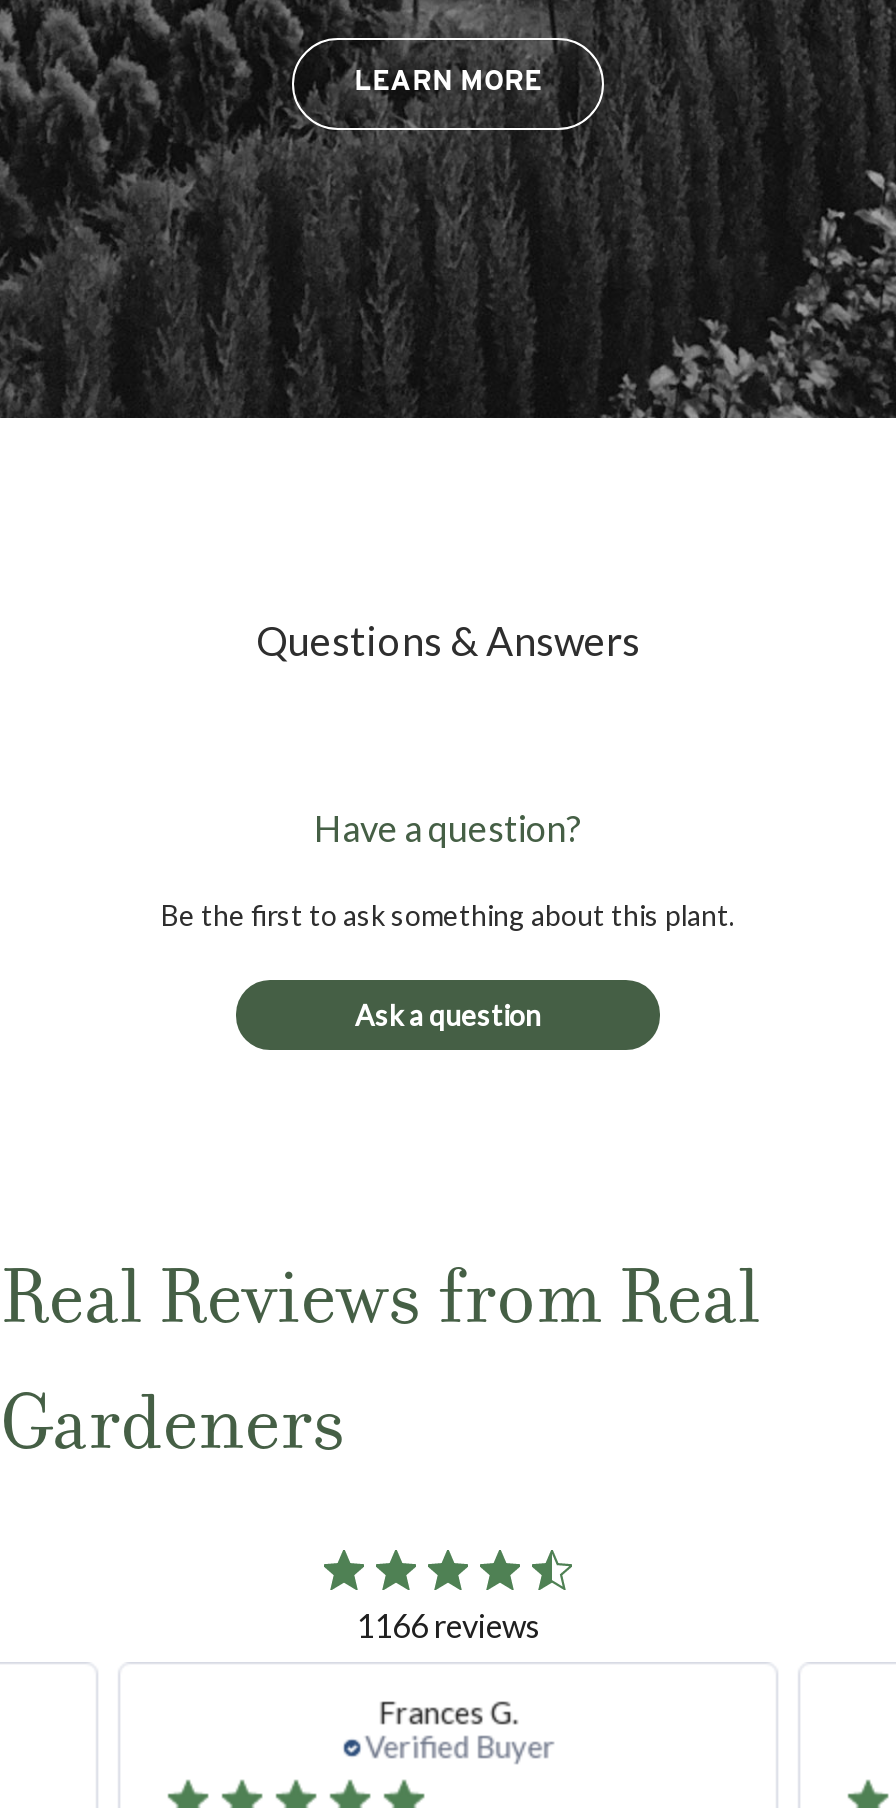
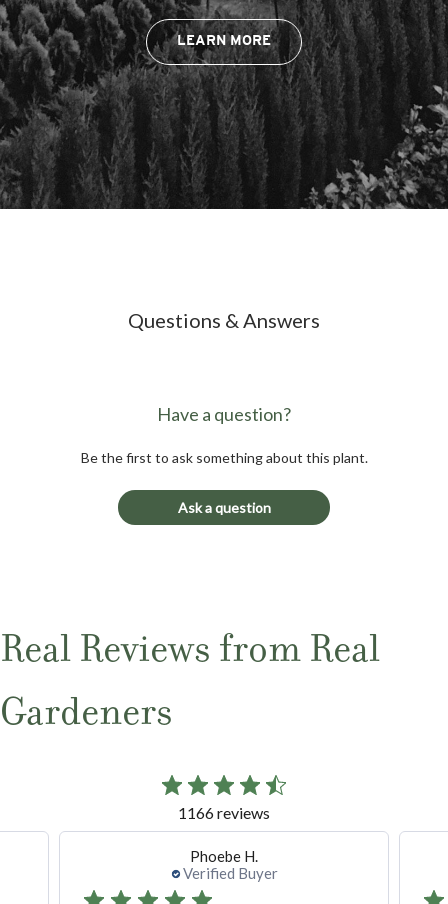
[378,1695,518,1731] Frances G. -> [190,847,258,865] Phoebe H.

